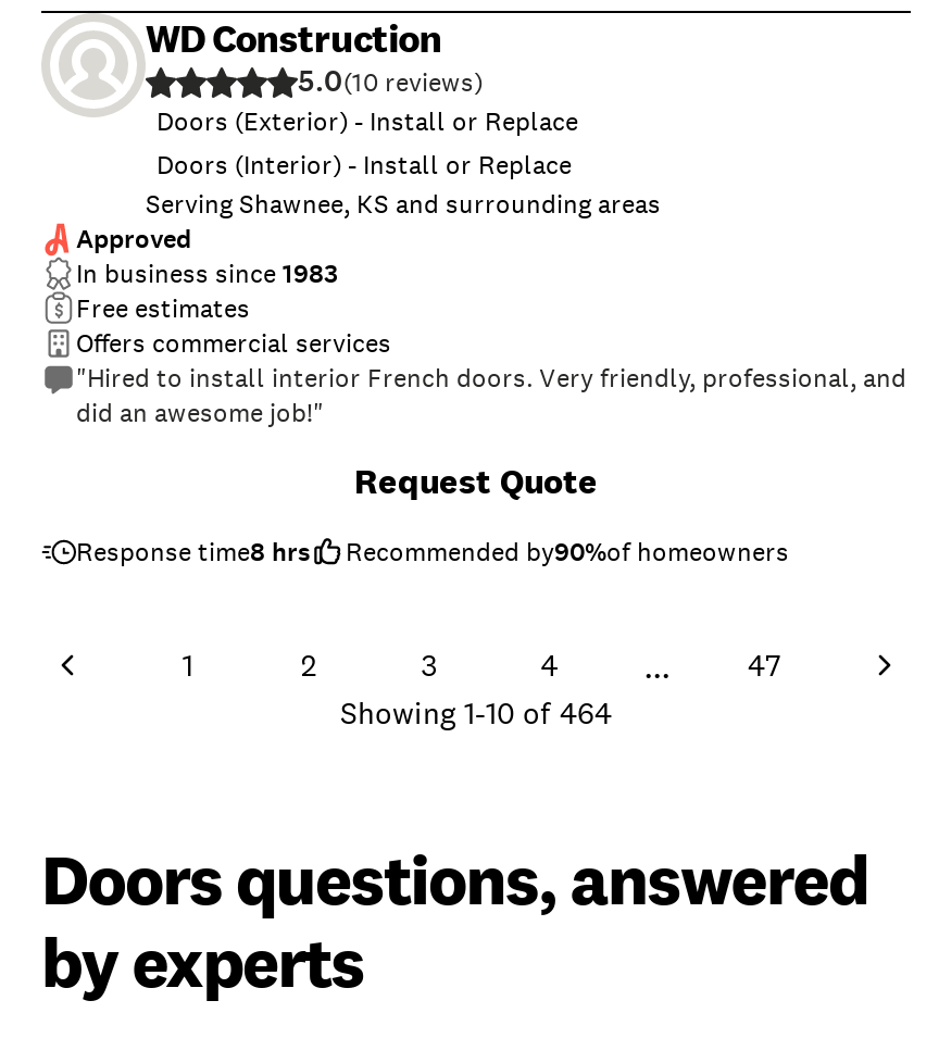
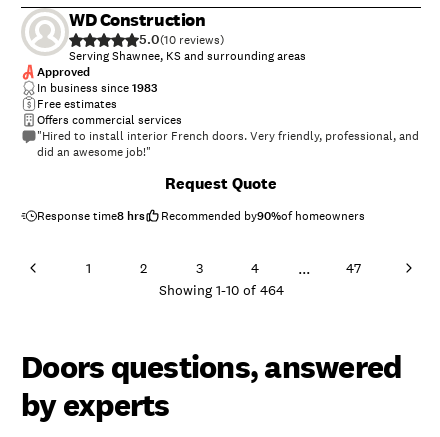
[156,104,578,183] Doors (Exterior) - Install or Replace | Doors (Interior) - Install or Replace -> none

